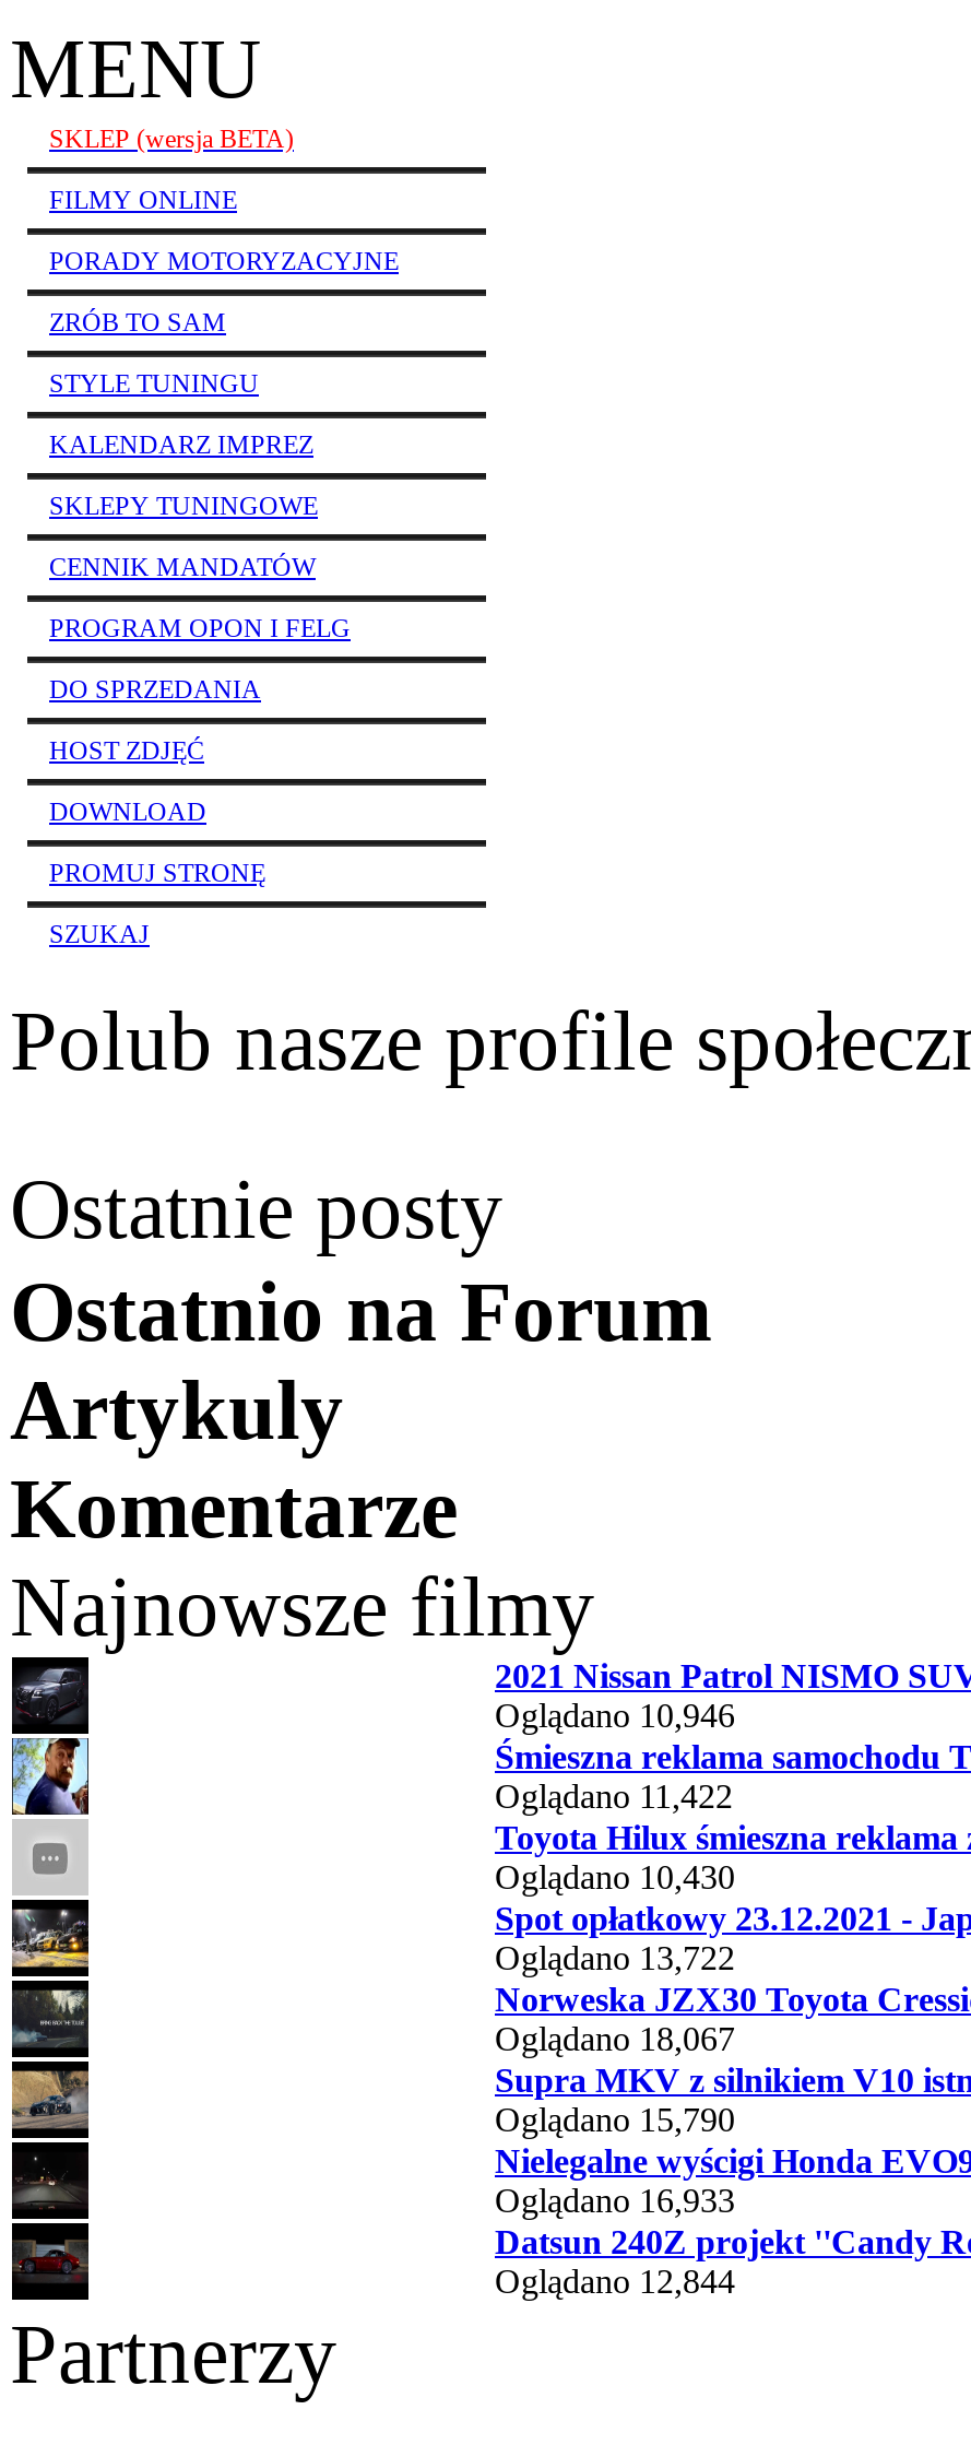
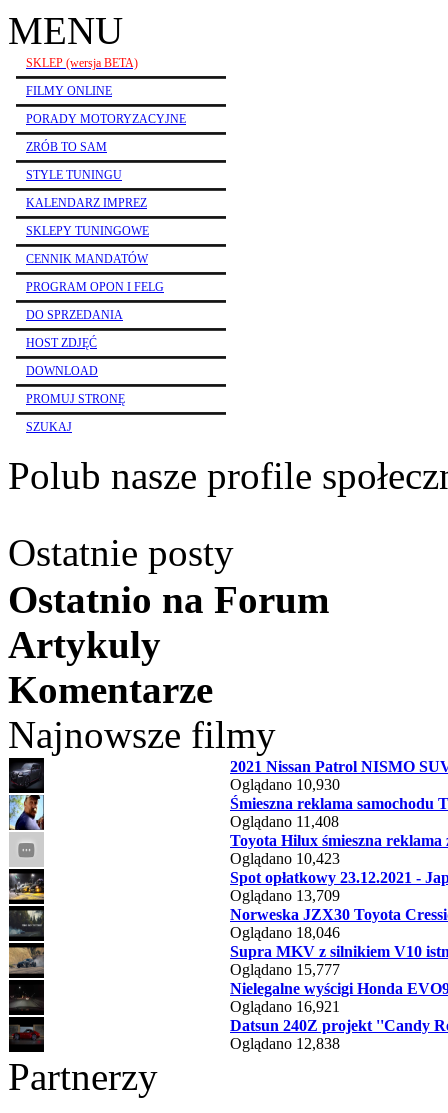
[495,1697,735,1734] Oglądano 10,946 -> [230,776,340,793] Oglądano 10,930
[495,1777,733,1815] Oglądano 11,422 -> [230,813,339,830] Oglądano 11,408
[495,1858,735,1895] Oglądano 10,430 -> [230,850,340,867] Oglądano 10,423
[495,1939,735,1976] Oglądano 13,722 -> [230,887,340,904] Oglądano 13,709
[495,2020,735,2057] Oglądano 18,067 -> [230,924,340,941] Oglądano 18,046
[495,2101,735,2138] Oglądano 15,790 -> [230,961,340,978] Oglądano 15,777
[495,2182,735,2219] Oglądano 16,933 -> [230,998,340,1015] Oglądano 16,921
[495,2263,735,2300] Oglądano 12,844 -> [230,1035,340,1052] Oglądano 12,838

